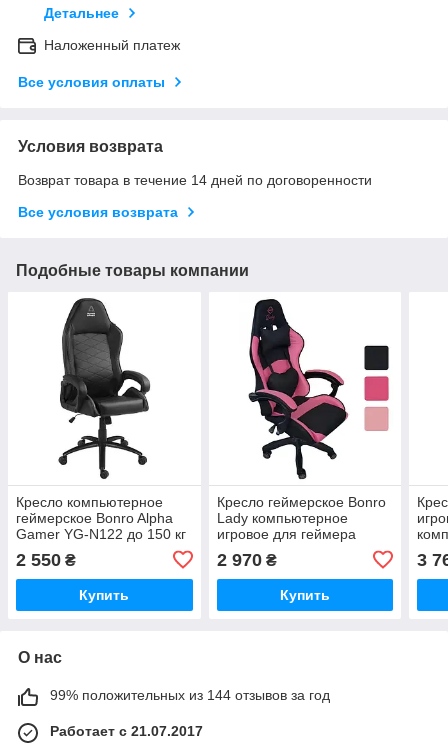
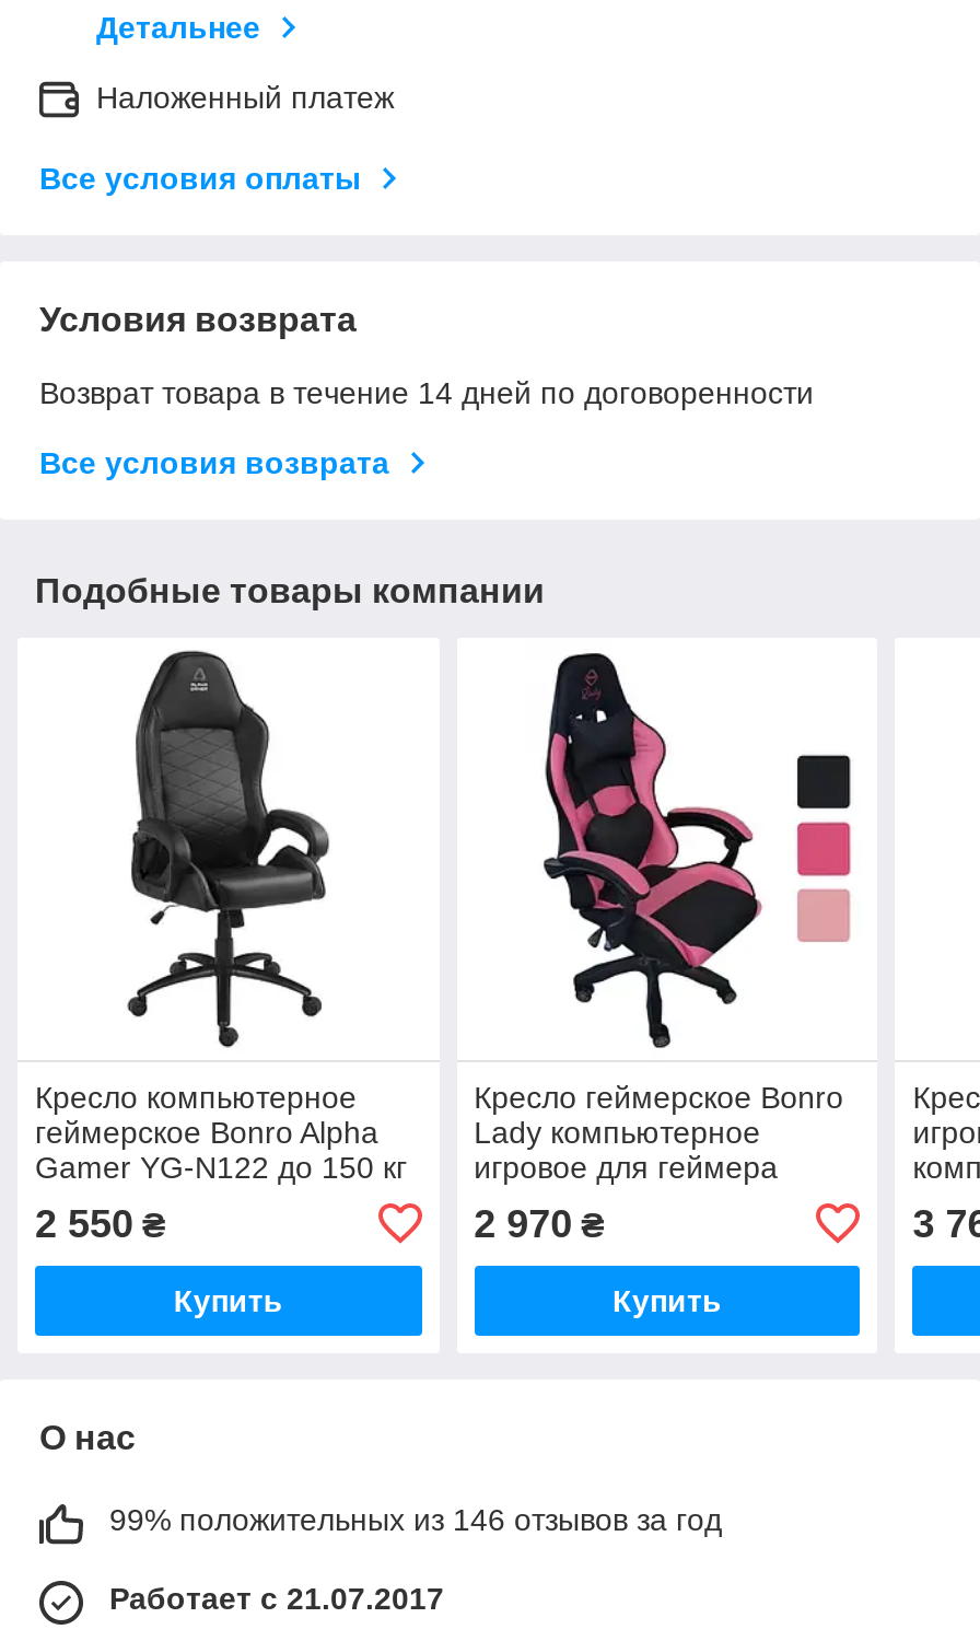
[50,687,330,703] 99% положительных из 144 отзывов за год -> [109,1502,722,1537] 99% положительных из 146 отзывов за год

